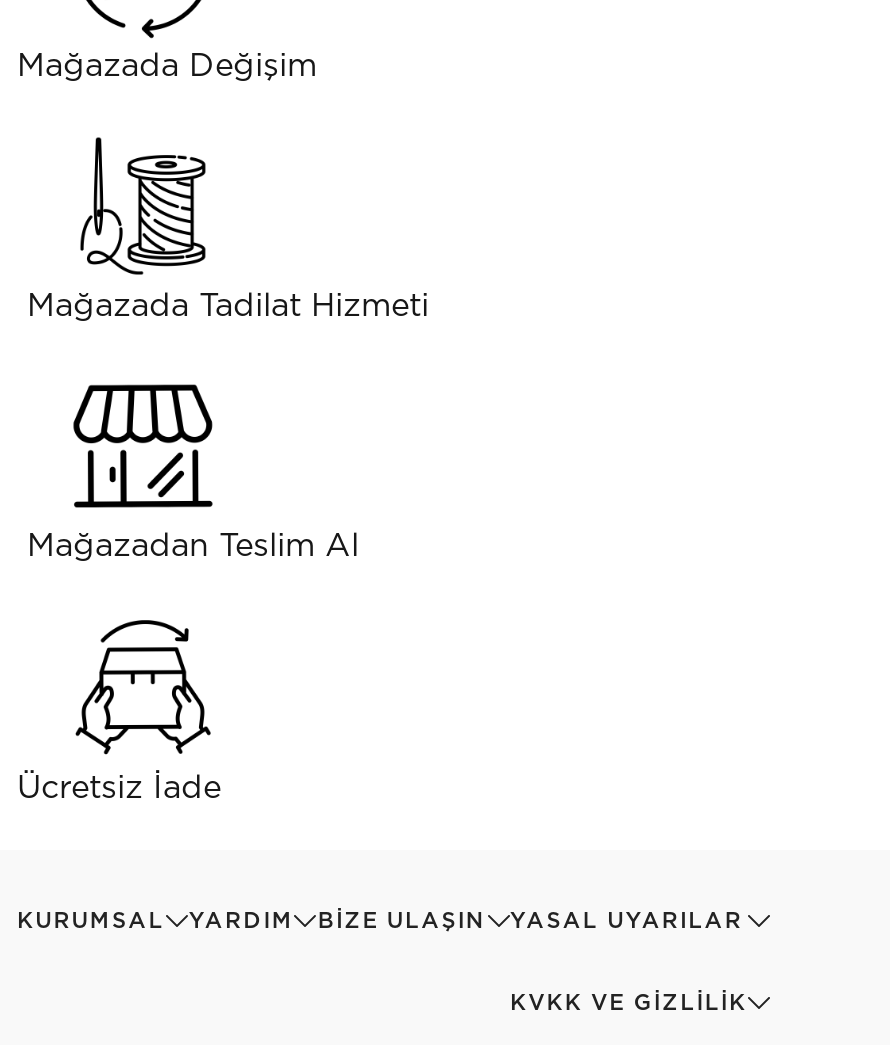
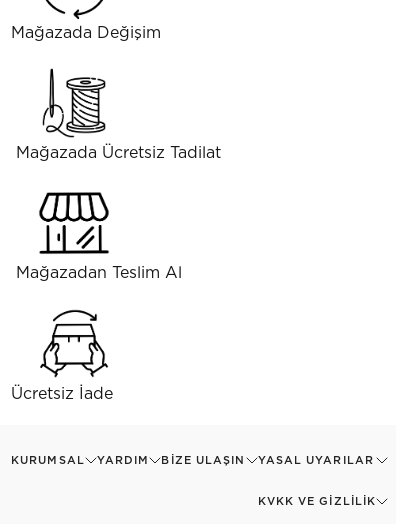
[17,290,429,322] Mağazada Tadilat Hizmeti -> [11,145,221,161] Mağazada Ücretsiz Tadilat

